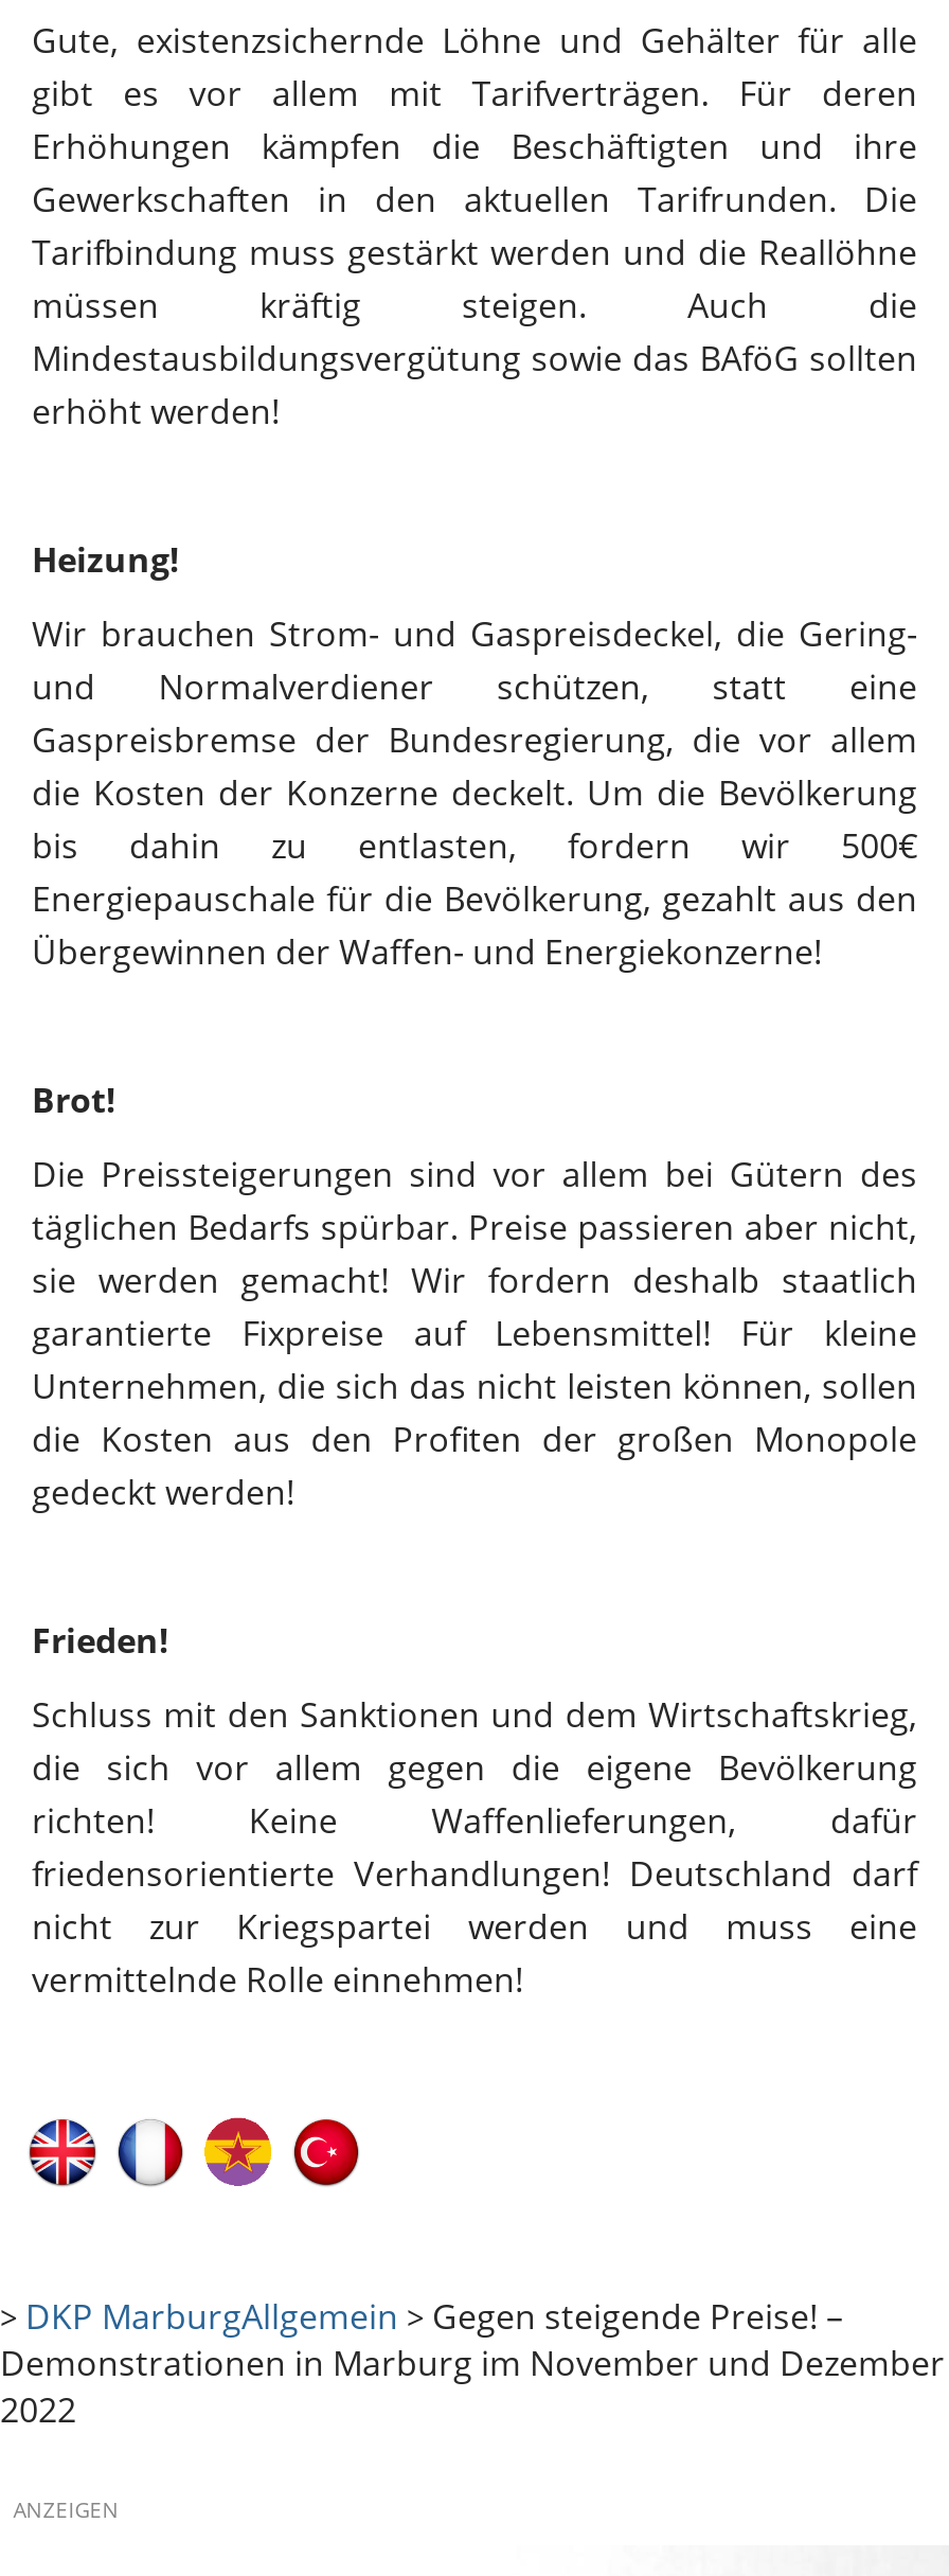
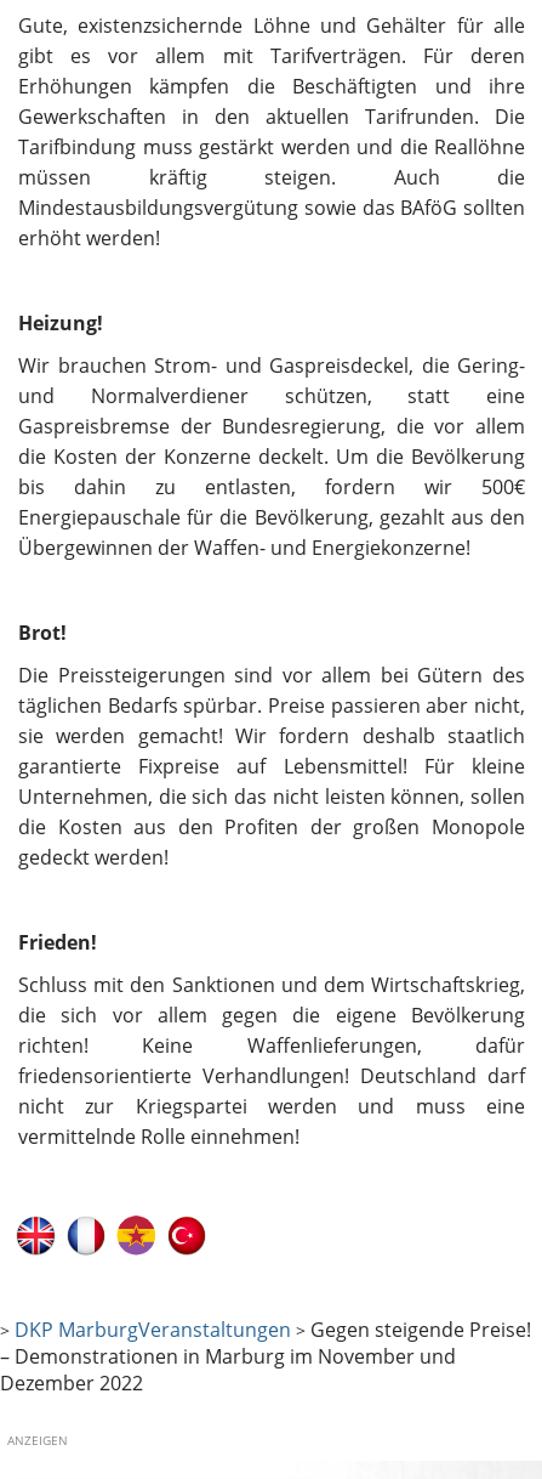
[0,2293,945,2433] > DKP MarburgAllgemein > Gegen steigende Preise! – | Demonstrationen in Marburg im November und Dezember | 2022 -> [0,1316,531,1396] > DKP MarburgVeranstaltungen > Gegen steigende Preise! | – Demonstrationen in Marburg im November und | Dezember 2022

